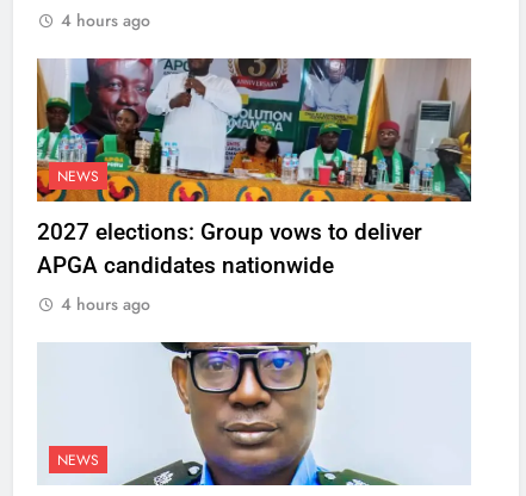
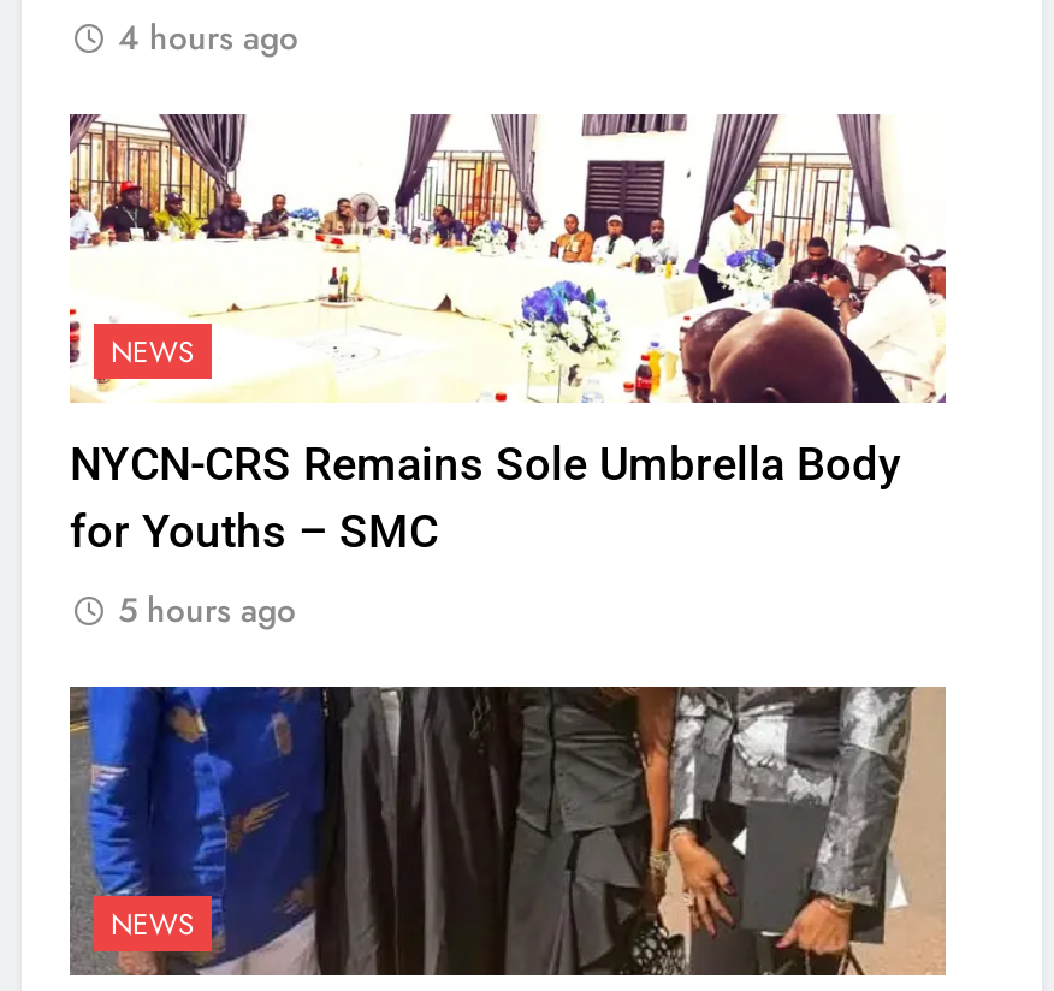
[36,57,472,279] [image] | 2027 elections: Group vows to deliver | APGA candidates nationwide -> [67,112,948,560] [image] | NYCN-CRS Remains Sole Umbrella Body | for Youths – SMC
[61,292,150,316] 4 hours ago -> [118,586,296,634] 5 hours ago
[37,341,471,486] [image] -> [67,684,948,978] [image]

